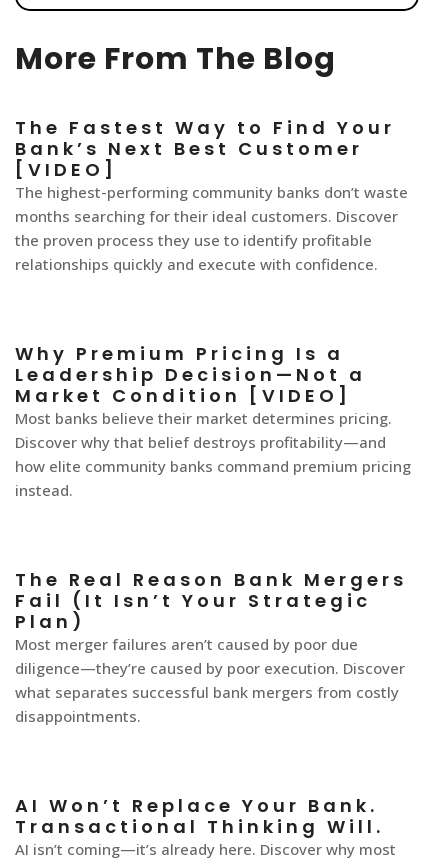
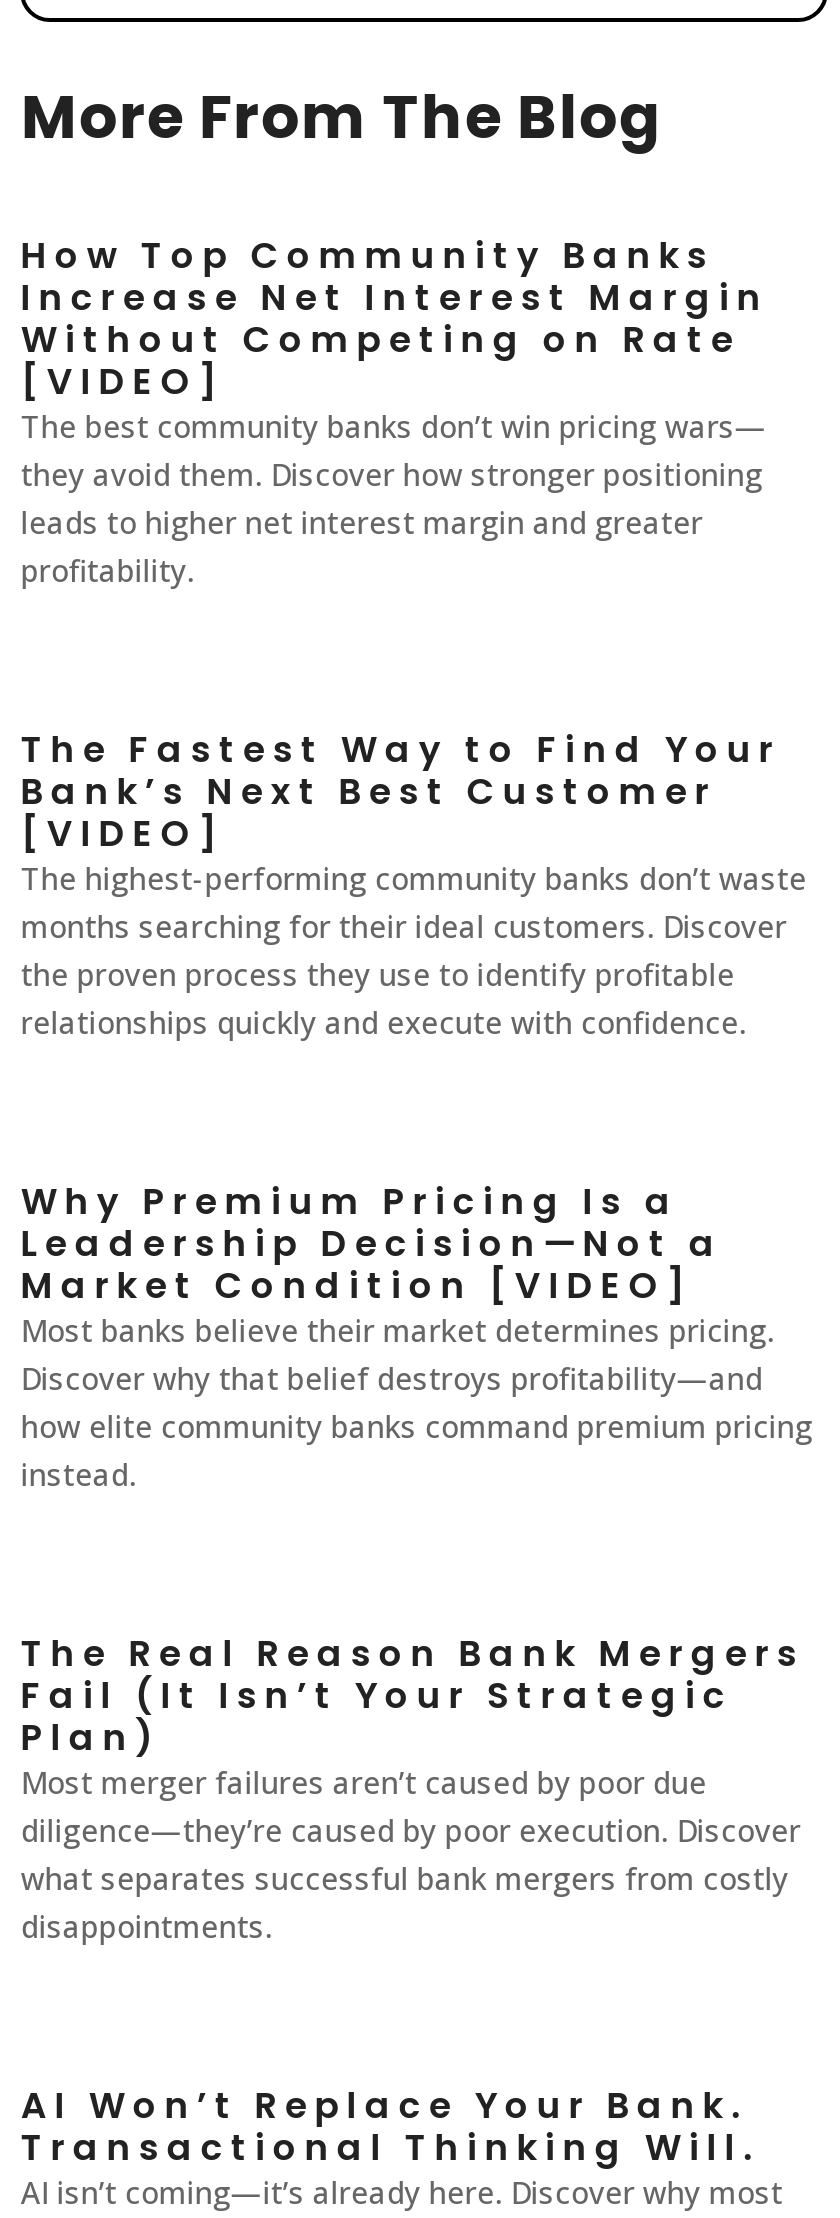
none -> [21,230,769,590] How Top Community Banks | Increase Net Interest Margin | Without Competing on Rate | [VIDEO] | The best community banks don’t win pricing wars— | they avoid them. Discover how stronger positioning | leads to higher net interest margin and greater | profitability.

